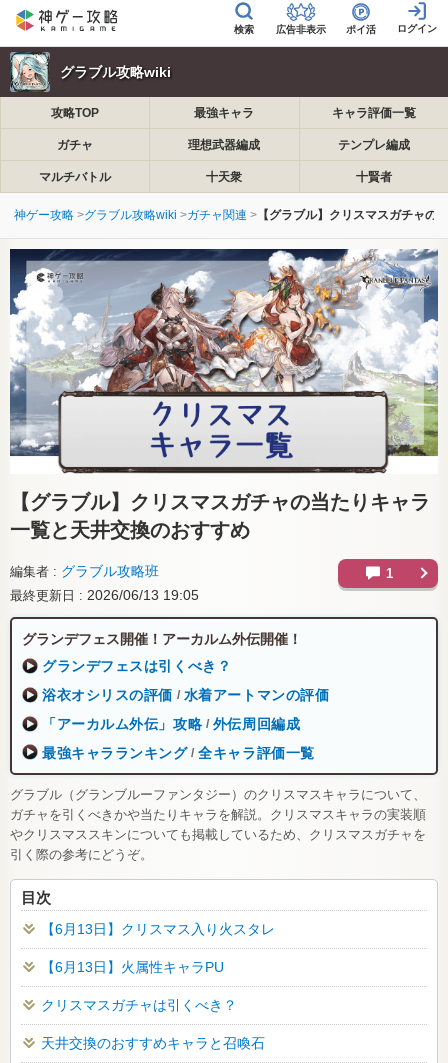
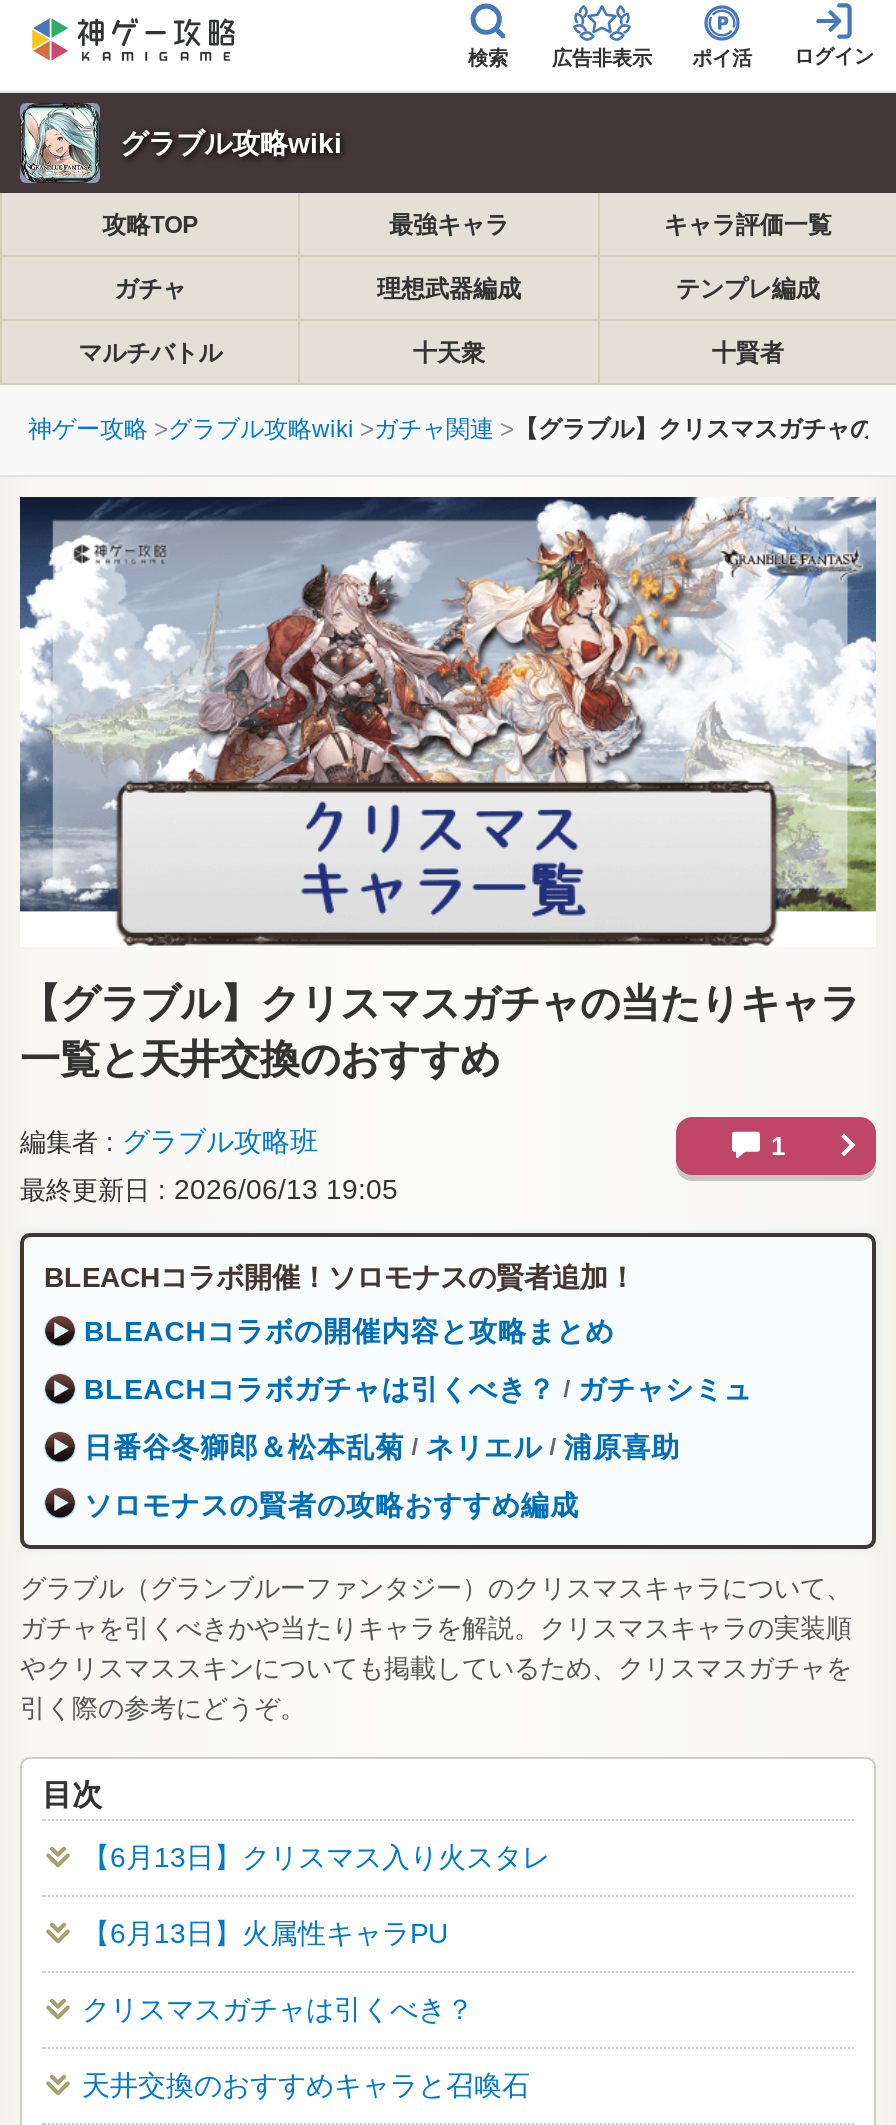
[22,631,302,647] グランデフェス開催！アーカルム外伝開催！ -> [44,1260,636,1292] BLEACHコラボ開催！ソロモナスの賢者追加！
[42,658,231,674] グランデフェスは引くべき？ -> [84,1314,614,1346] BLEACHコラボの開催内容と攻略まとめ
[42,687,329,703] 浴衣オシリスの評価 / 水着アートマンの評価 -> [84,1372,752,1404] BLEACHコラボガチャは引くべき？ / ガチャシミュ
[42,716,300,732] 「アーカルム外伝」攻略 / 外伝周回編成 -> [84,1430,680,1462] 日番谷冬獅郎＆松本乱菊 / ネリエル / 浦原喜助
[42,745,315,761] 最強キャラランキング / 全キャラ評価一覧 -> [84,1488,579,1520] ソロモナスの賢者の攻略おすすめ編成

